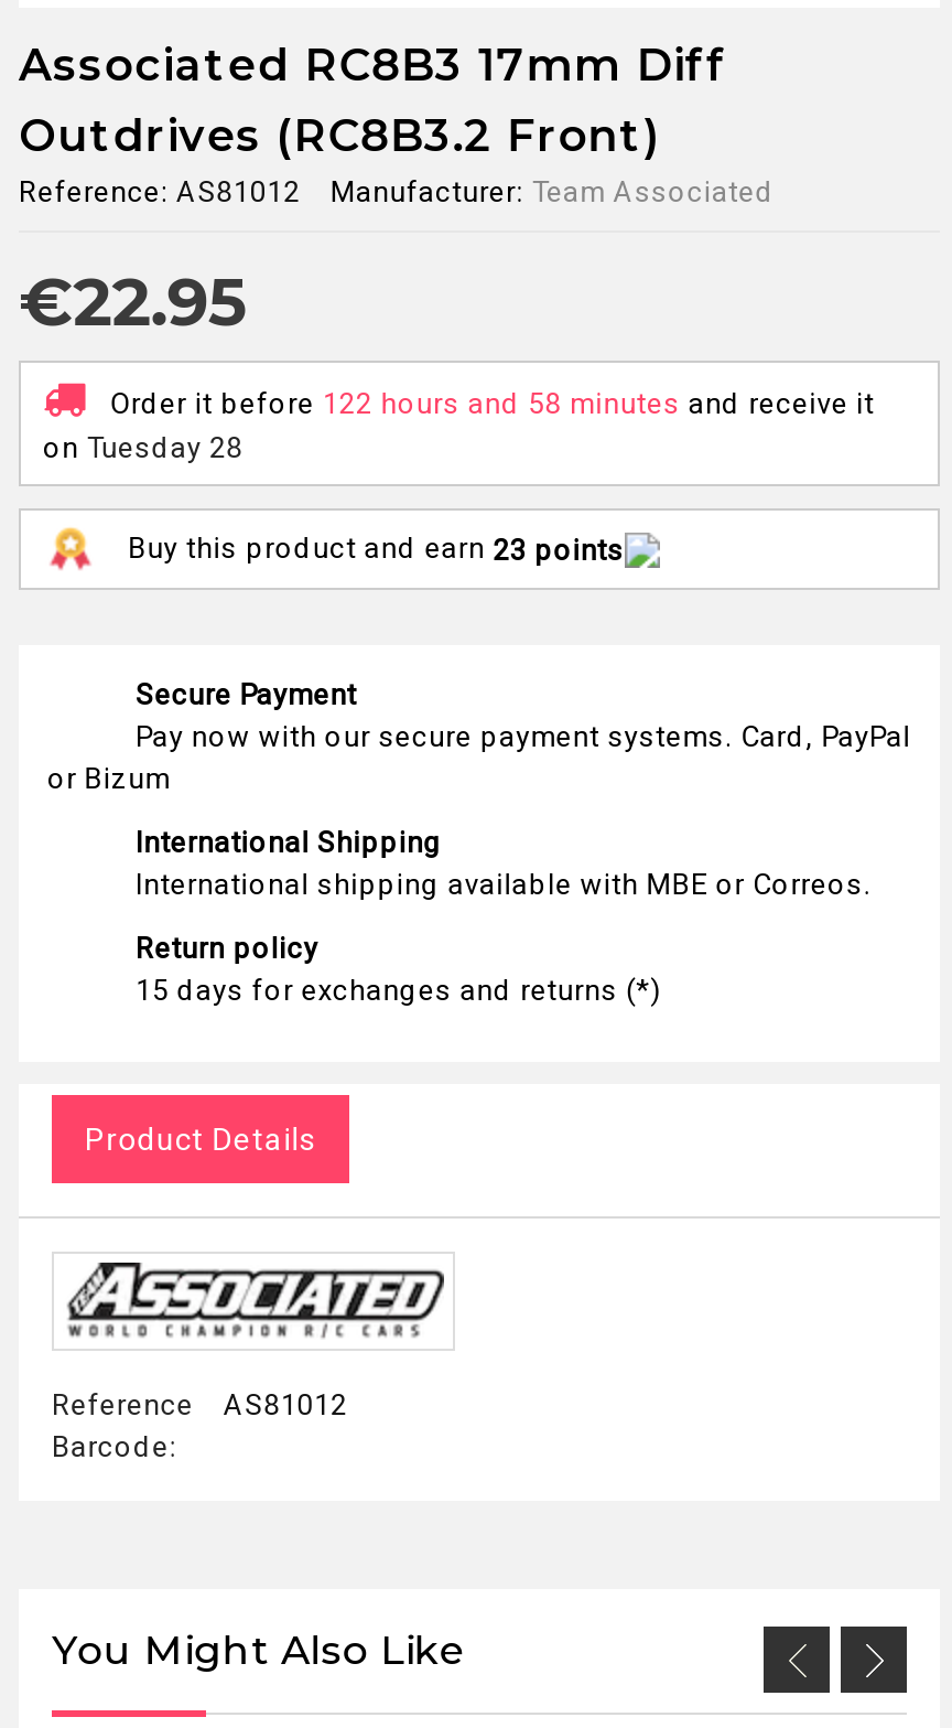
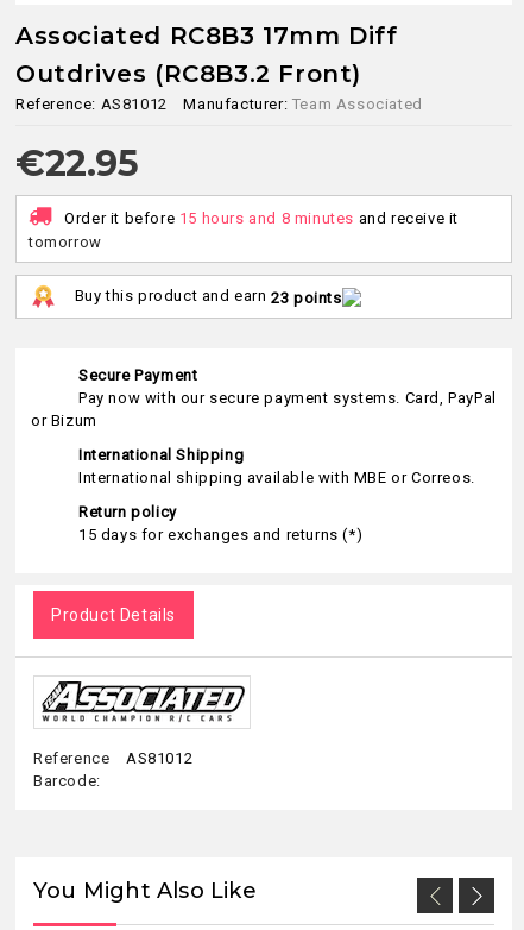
[43,388,874,465] Order it before 122 hours and 58 minutes and receive it | on Tuesday 28 -> [29,210,459,251] Order it before 15 hours and 8 minutes and receive it | tomorrow

